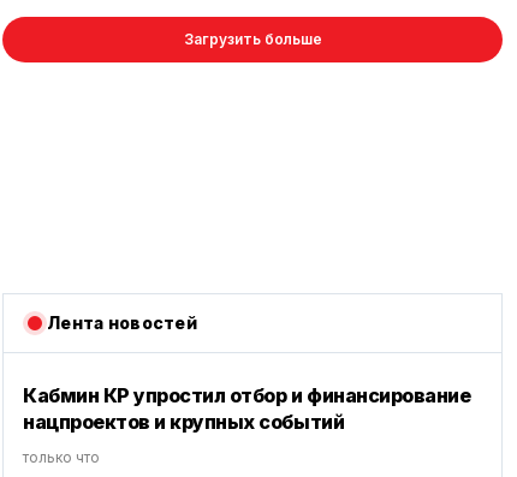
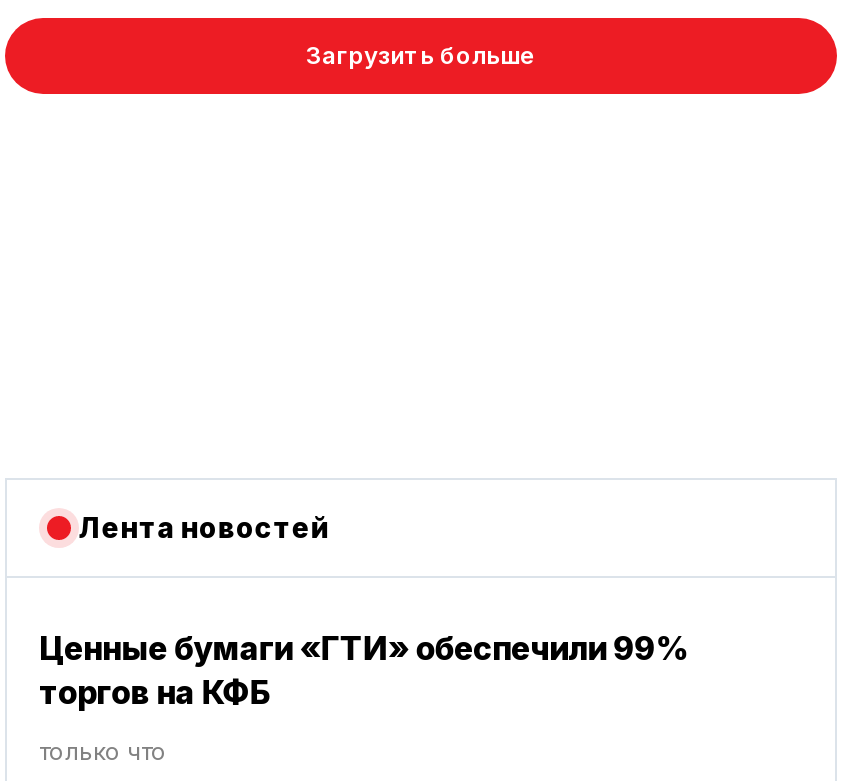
[23,384,470,434] Кабмин КР упростил отбор и финансирование | нацпроектов и крупных событий -> [39,628,686,712] Ценные бумаги «ГТИ» обеспечили 99% | торгов на КФБ

